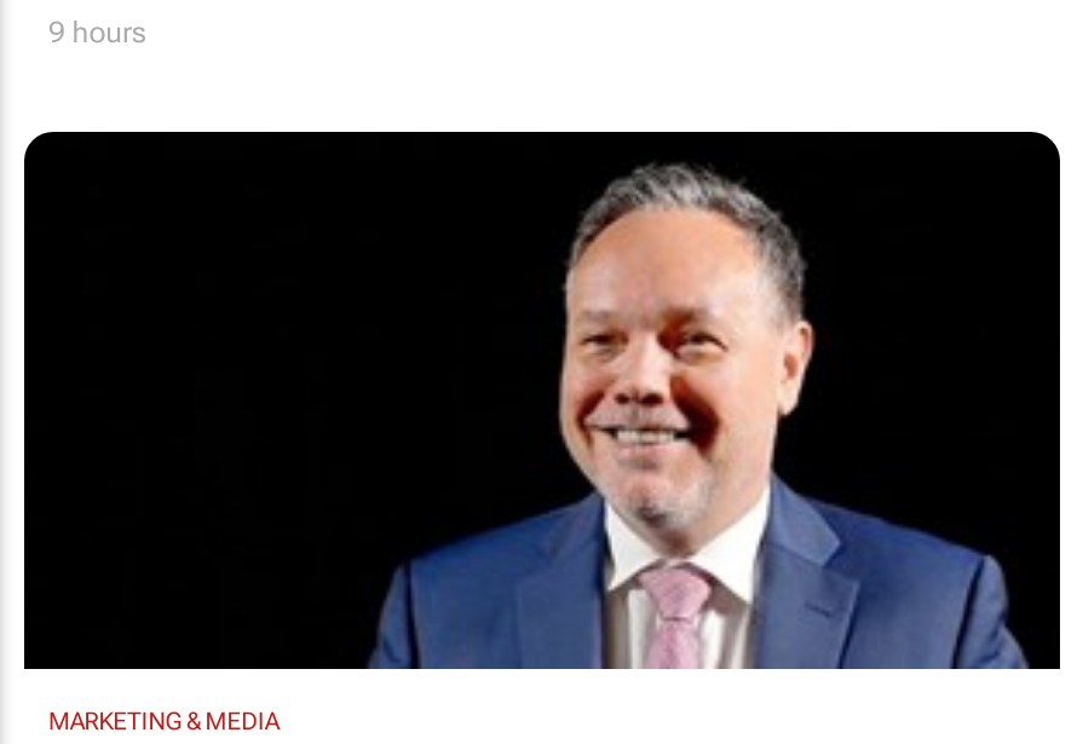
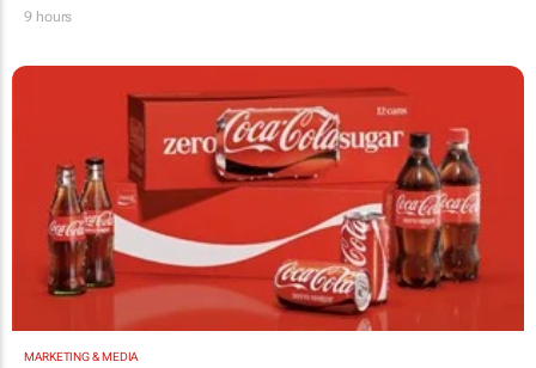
[22,129,1062,671] [image] -> [11,65,525,332] [image]

